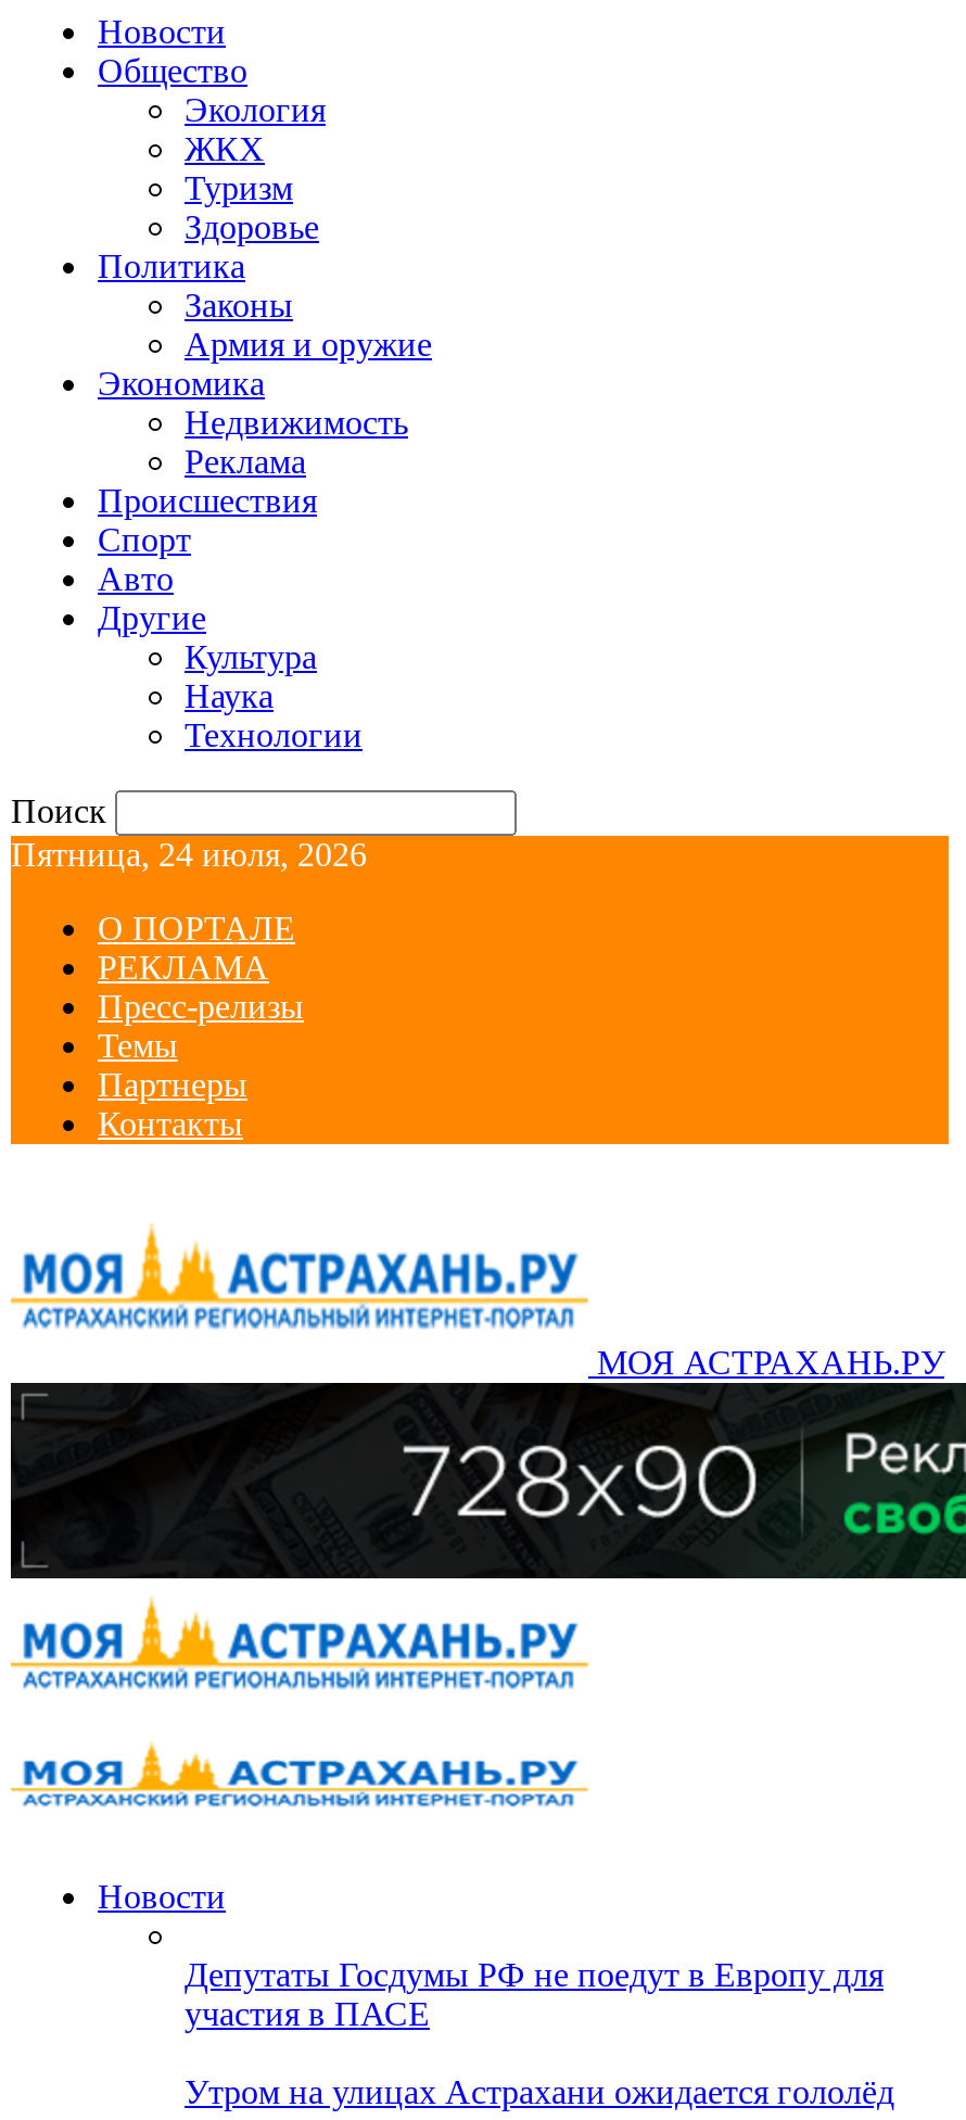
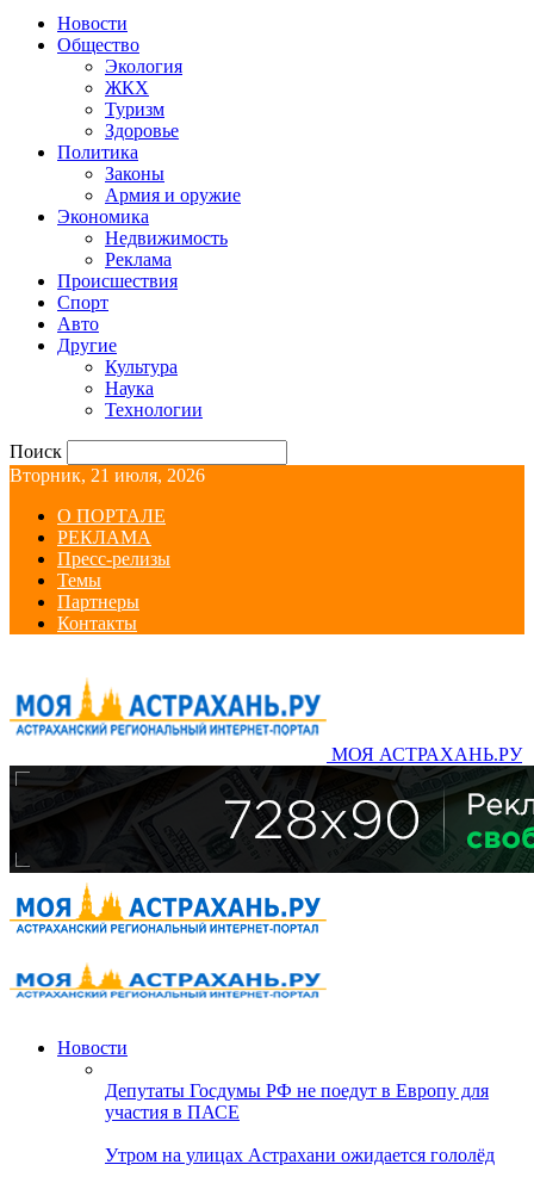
[11,836,367,873] Пятница, 24 июля, 2026 -> [10,465,205,485] Вторник, 21 июля, 2026

